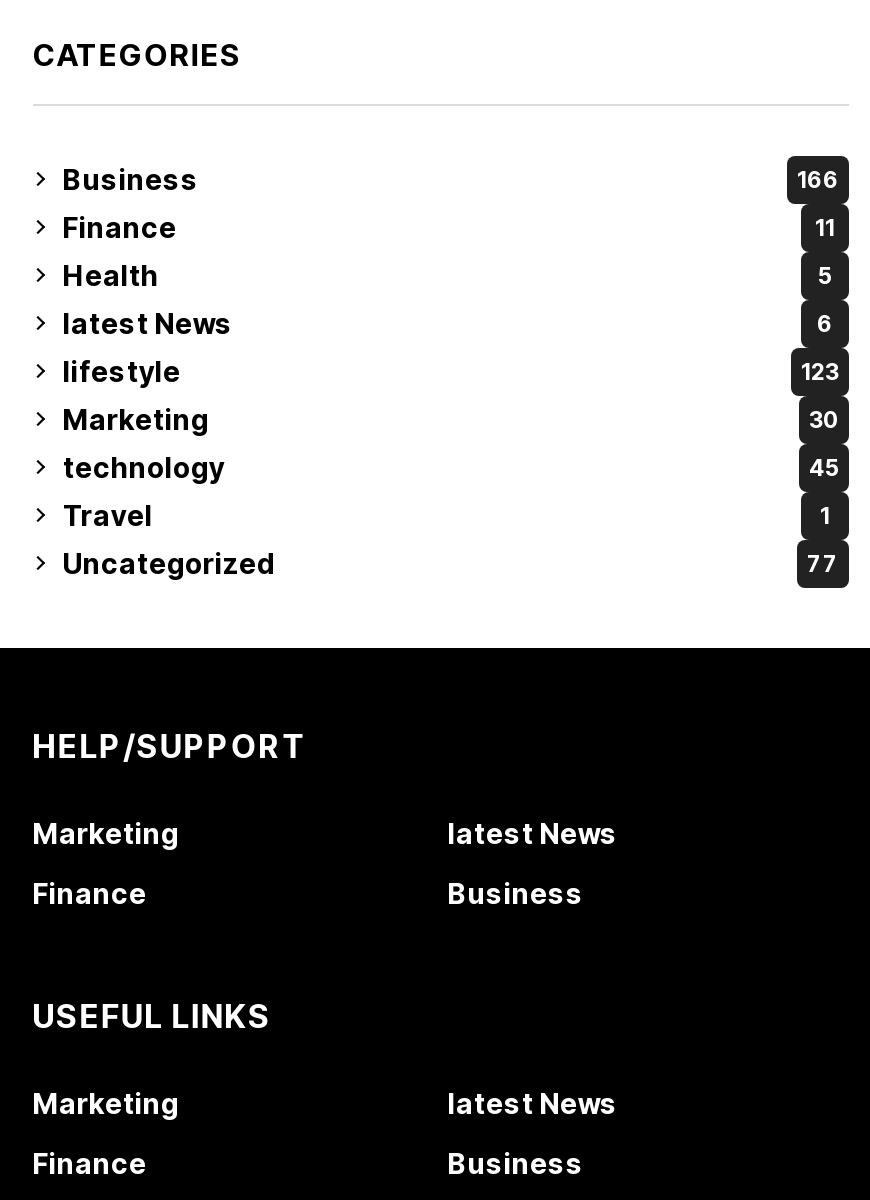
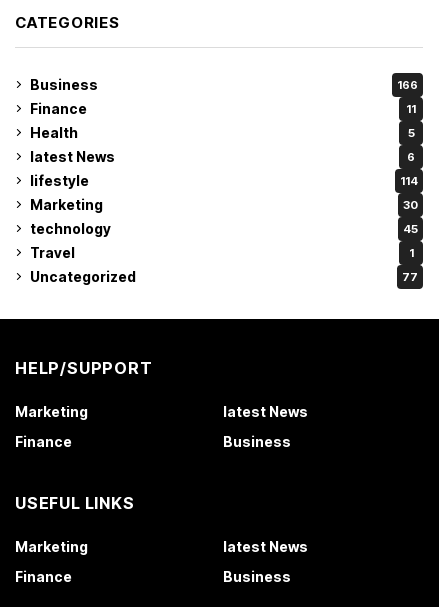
[801,358,839,386] 123 -> [400,174,418,188] 114

